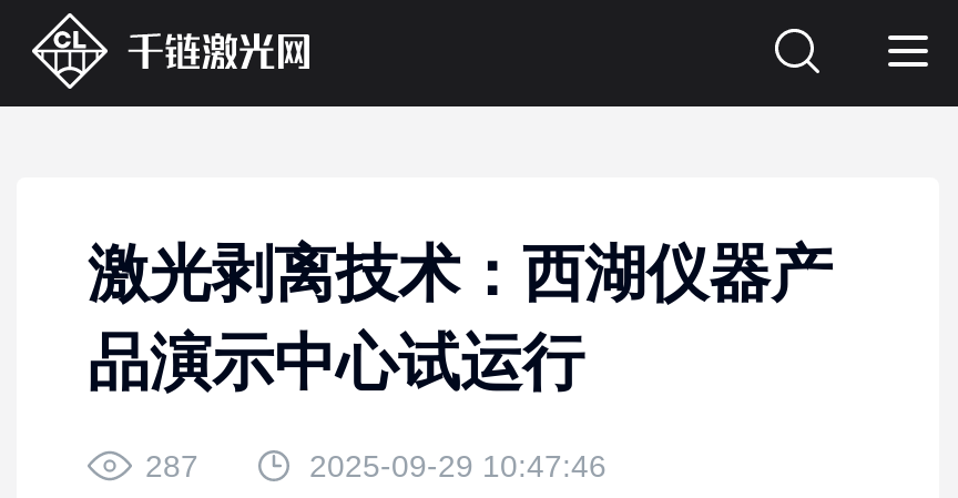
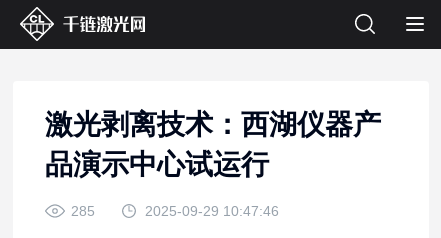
[145,448,198,484] 287 -> [71,203,95,219] 285

